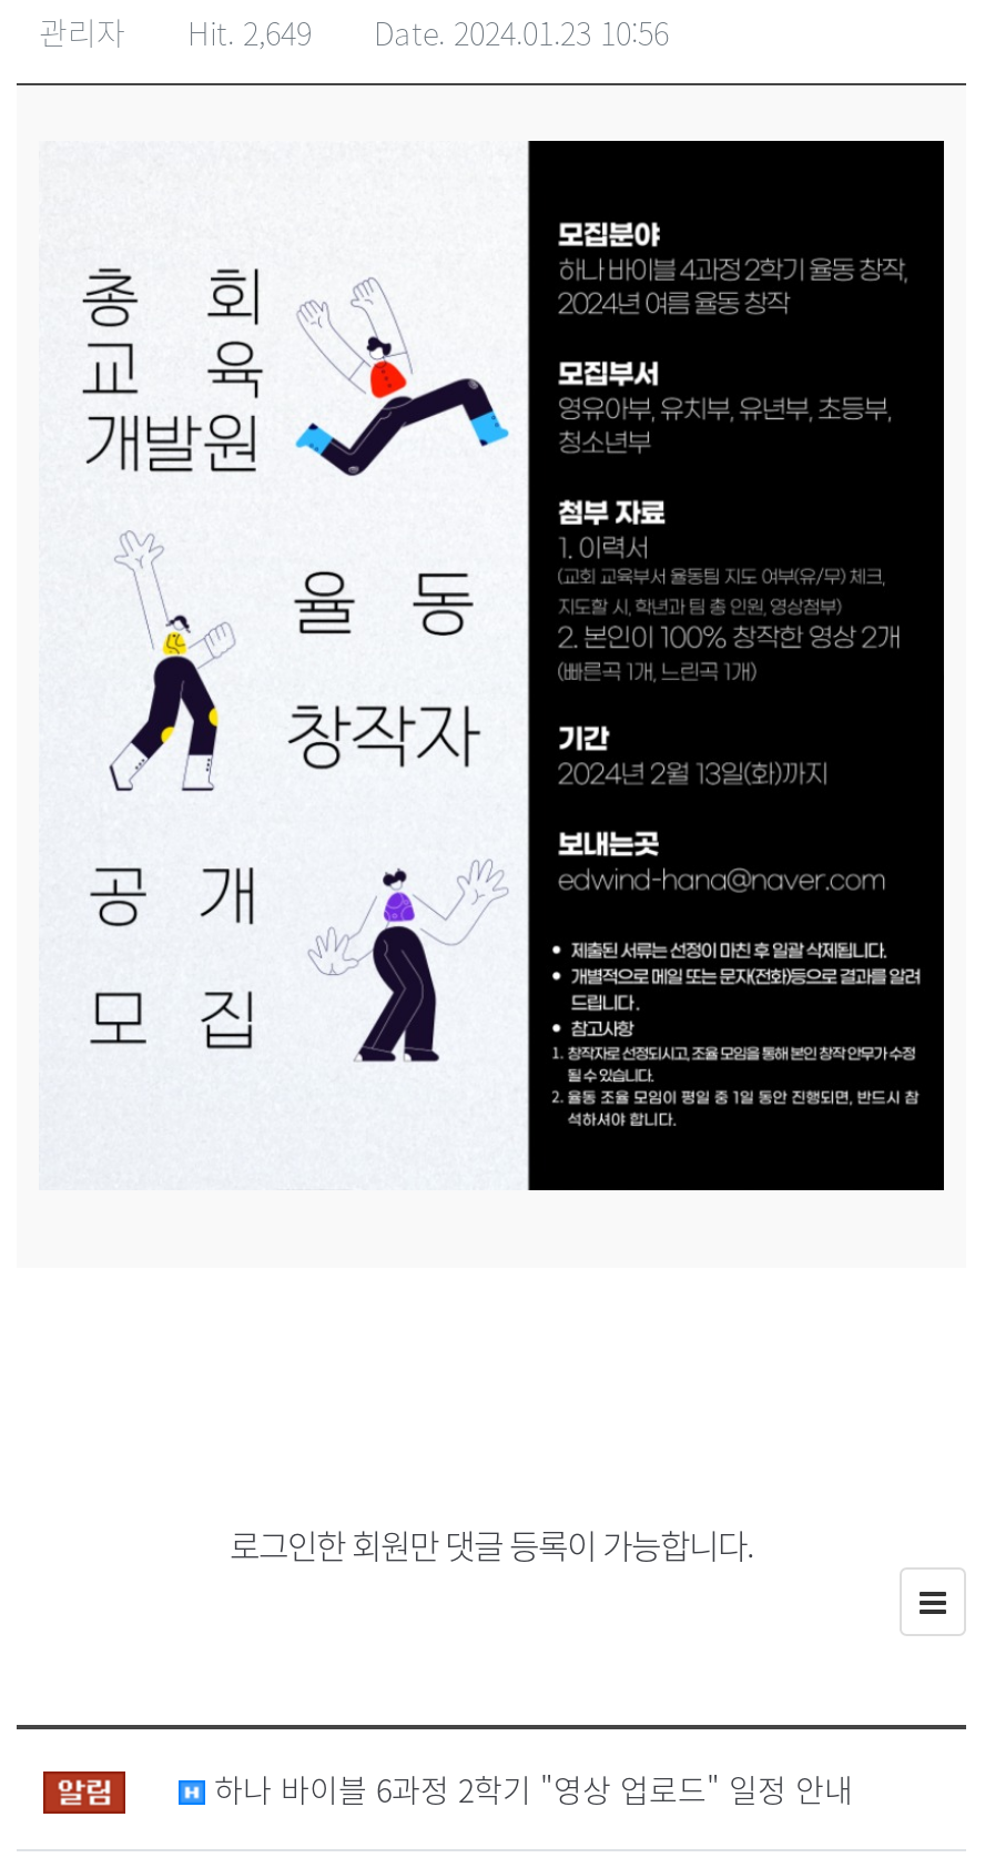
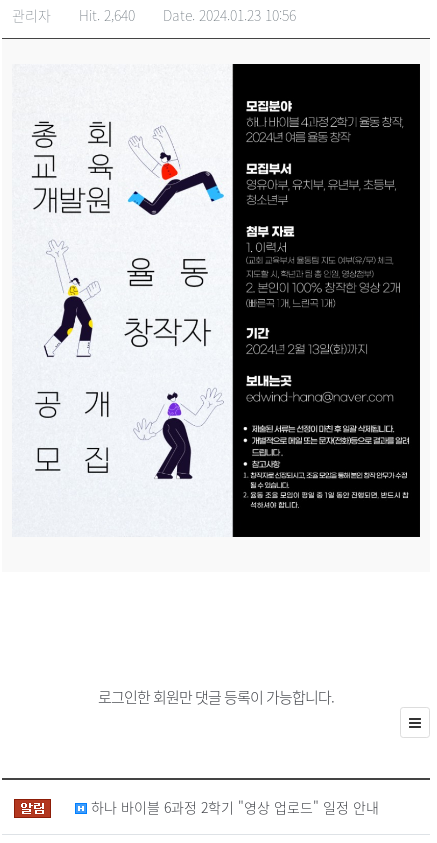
[39,10,669,54] 관리자 Hit. 2,649 Date. 2024.01.23 10:56 -> [12,5,296,25] 관리자 Hit. 2,640 Date. 2024.01.23 10:56

